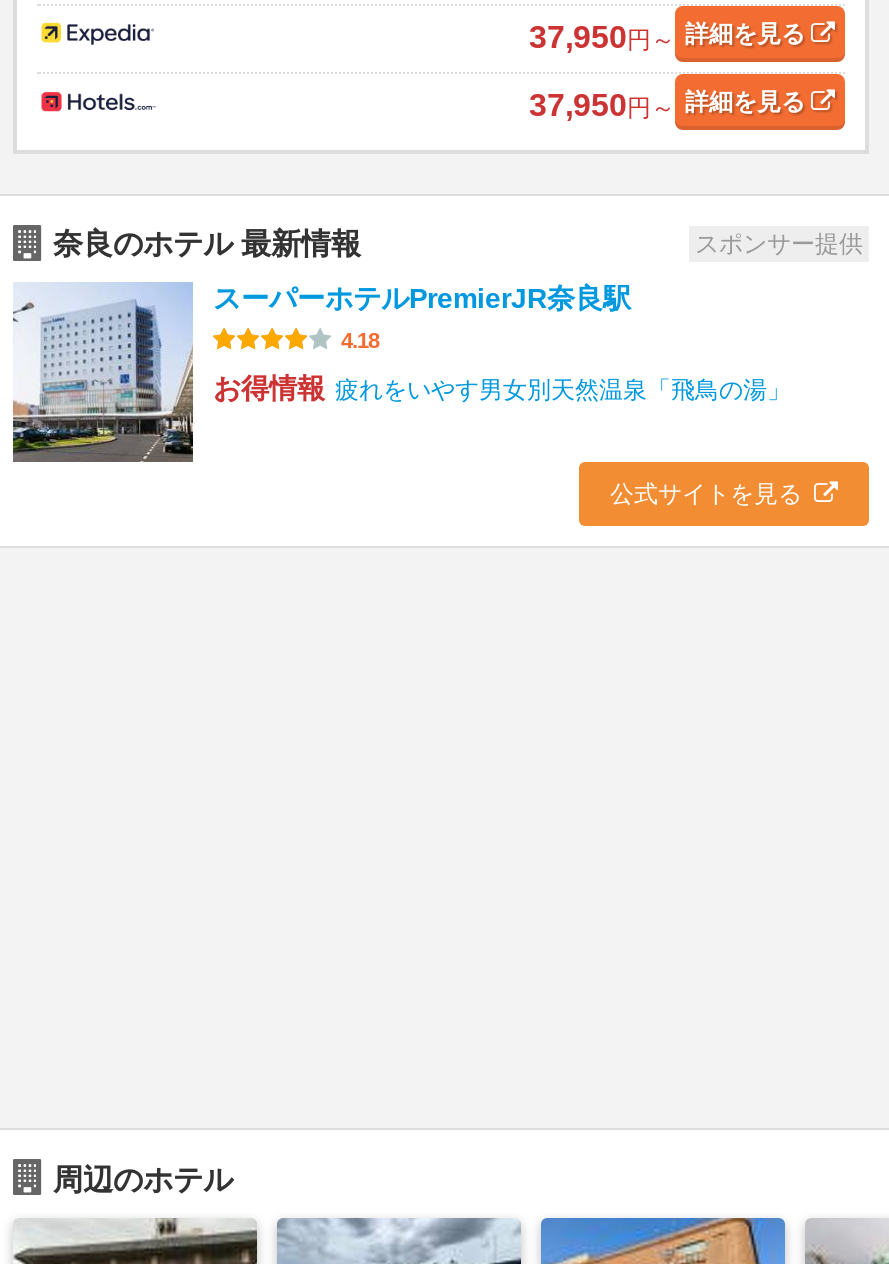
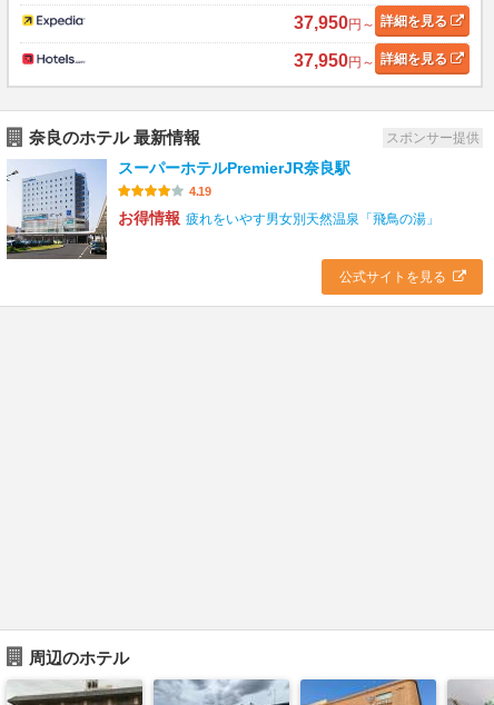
[341,327,379,351] 4.18 -> [189,184,210,198] 4.19

